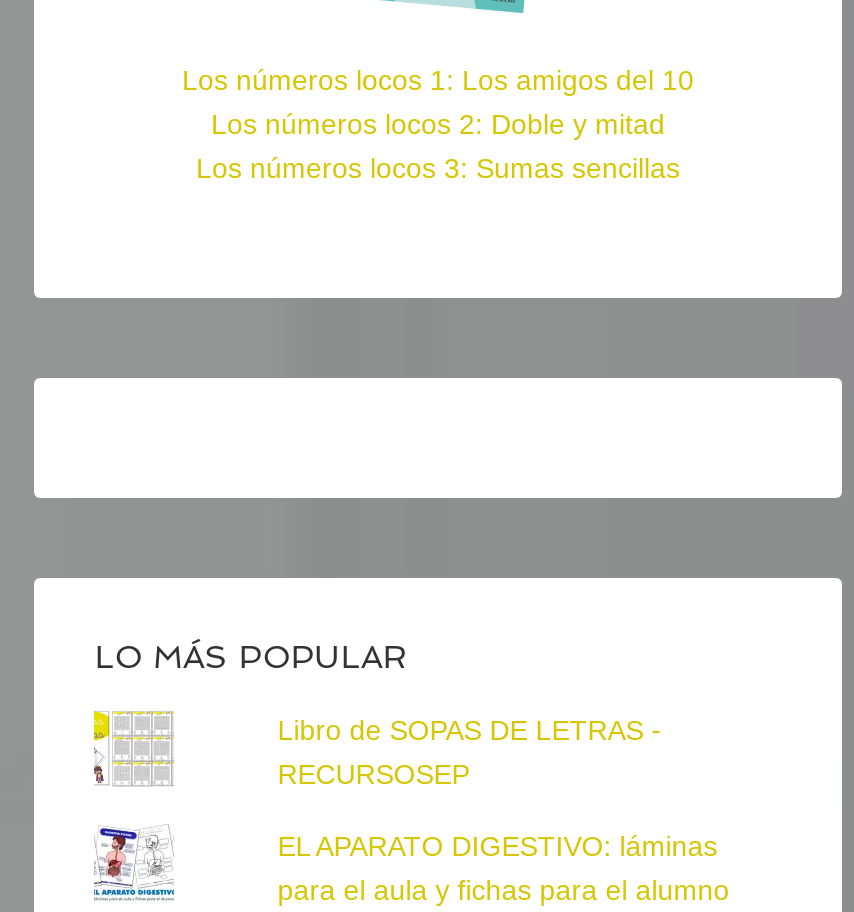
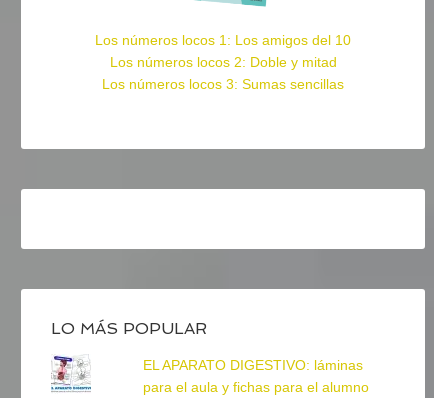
[92,708,176,784] [image] -> none
[277,714,661,790] Libro de SOPAS DE LETRAS - | RECURSOSEP -> none

